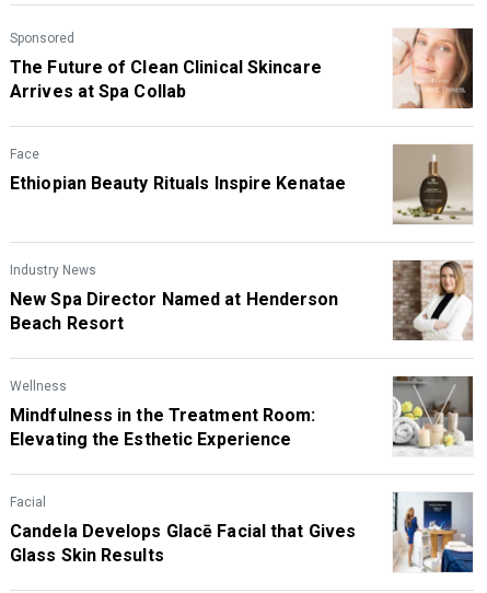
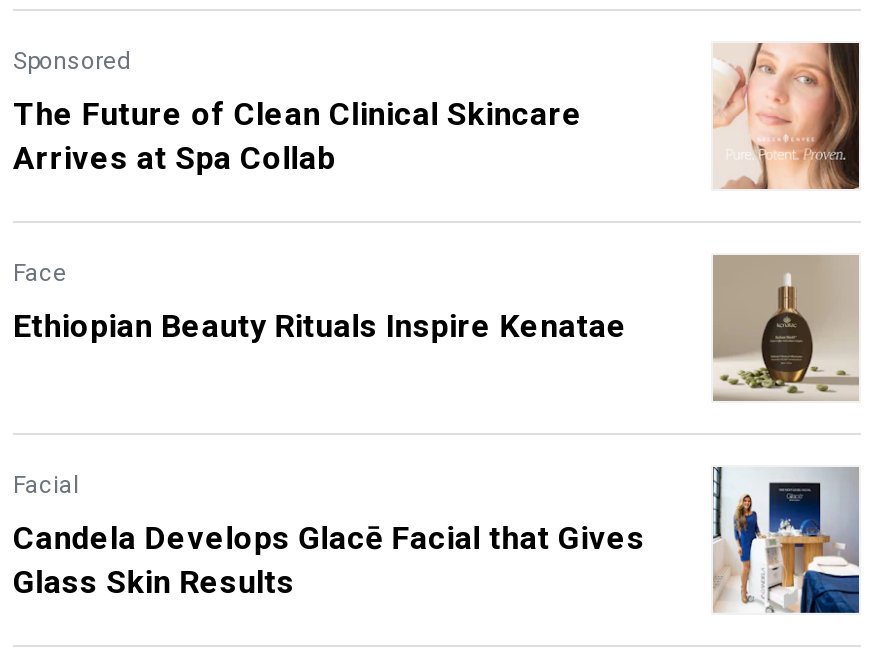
[10,262,339,449] Industry News | New Spa Director Named at Henderson | Beach Resort | Wellness | Mindfulness in the Treatment Room: | Elevating the Esthetic Experience -> none
[393,259,473,341] [image] -> none
[392,375,474,455] [image] -> none

